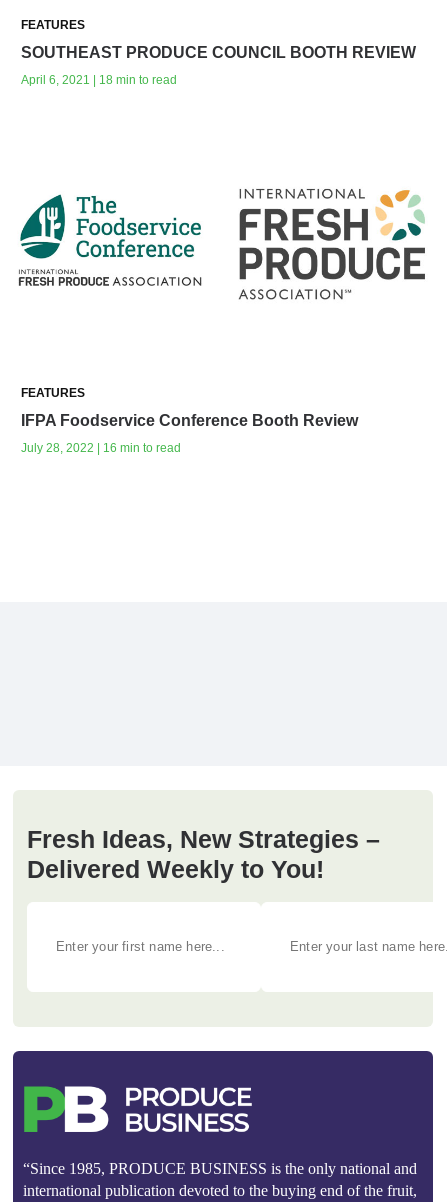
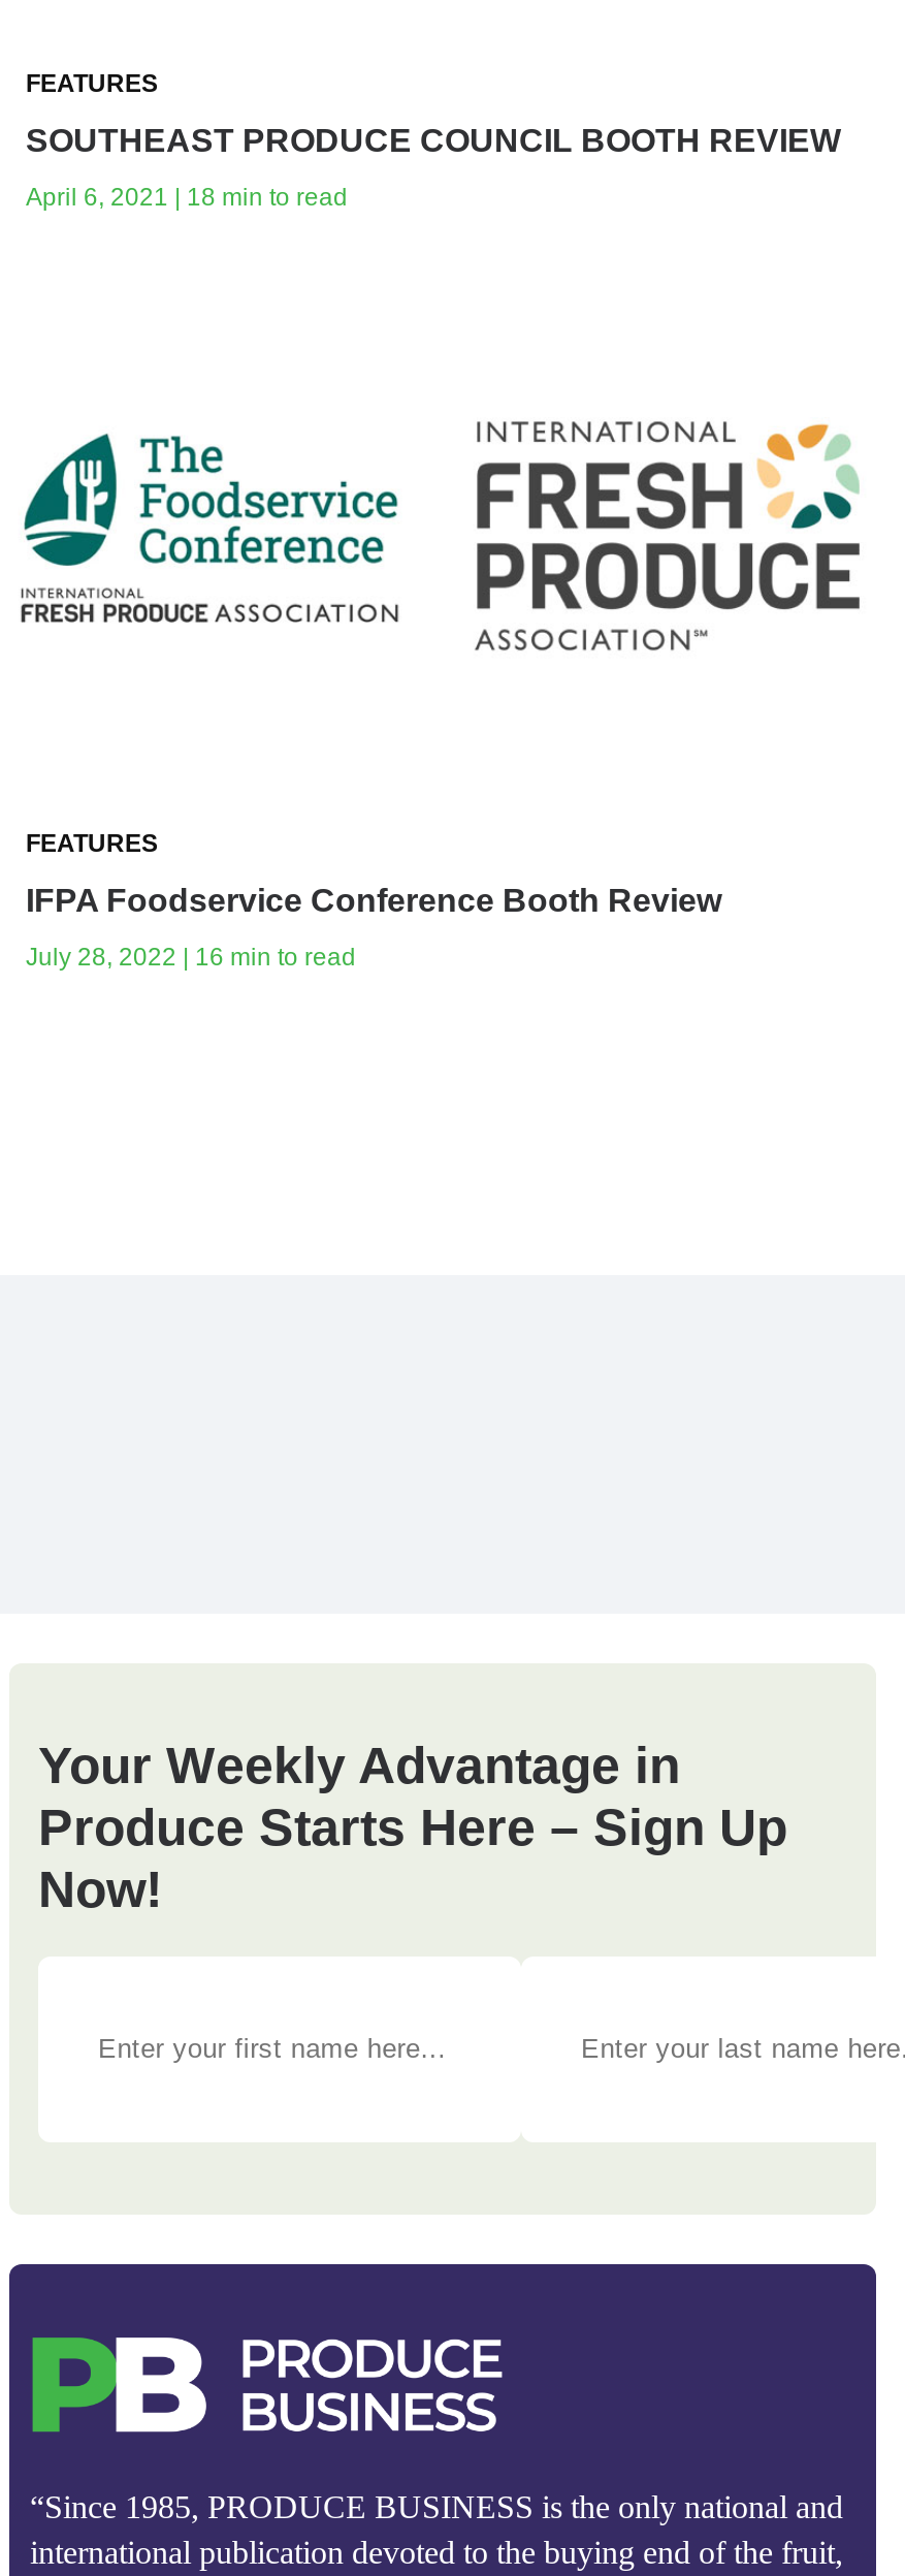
[27,825,380,883] Fresh Ideas, New Strategies – | Delivered Weekly to You! -> [38,1735,787,1917] Your Weekly Advantage in | Produce Starts Here – Sign Up | Now!

